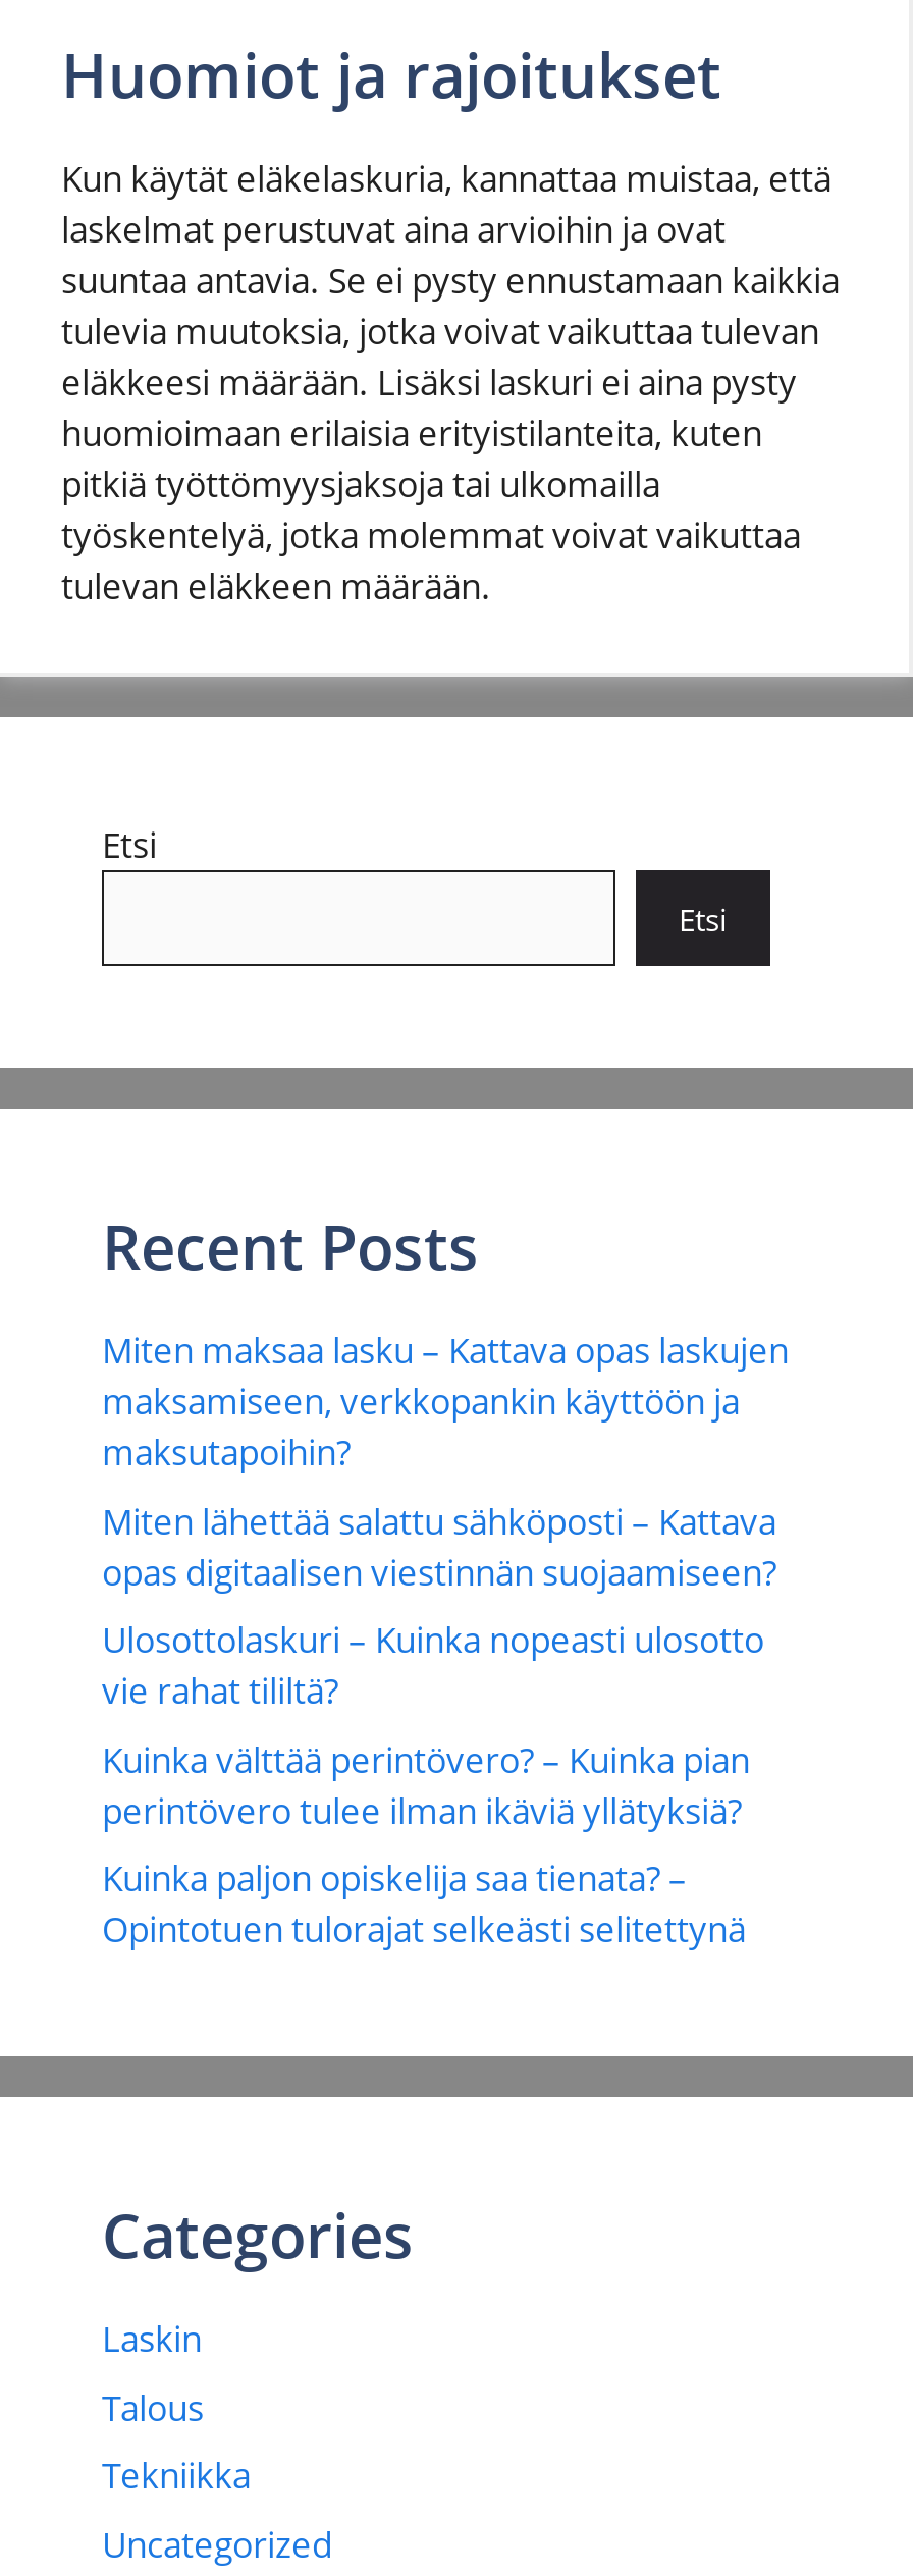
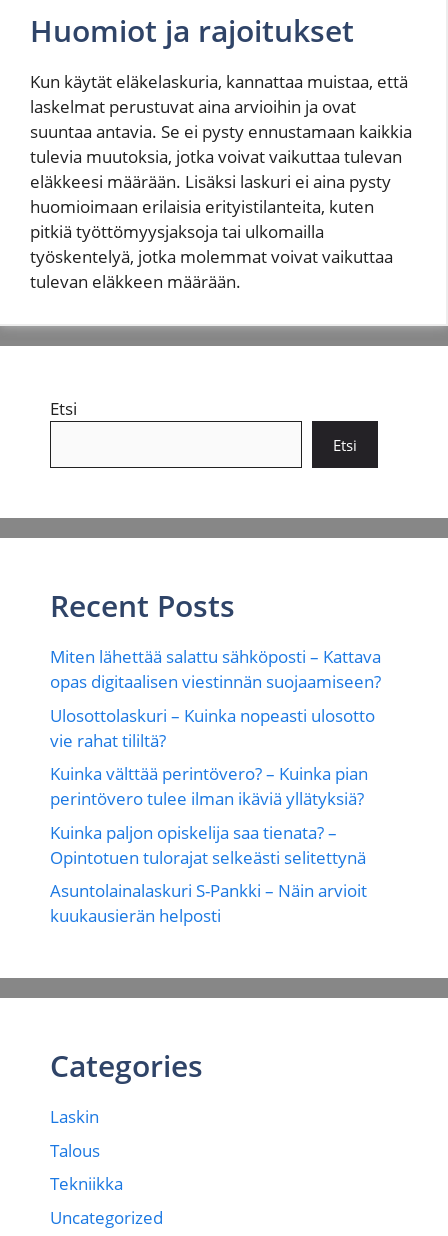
[102,1327,789,1476] Miten maksaa lasku – Kattava opas laskujen | maksamiseen, verkkopankin käyttöön ja | maksutapoihin? -> none
moved [102,1498,776,1953] -> [50,645,381,869]: Miten lähettää salattu sähköposti – Kattava | opas digitaalisen viestinnän suojaamiseen? | Ulosottolaskuri – Kuinka nopeasti ulosotto | vie rahat tililtä? | Kuinka välttää perintövero? – Kuinka pian | perintövero tulee ilman ikäviä yllätyksiä? | Kuinka paljon opiskelija saa tienata? – | Opintotuen tulorajat selkeästi selitettynä
none -> [50,879,367,927] Asuntolainalaskuri S-Pankki – Näin arvioit | kuukausierän helposti

